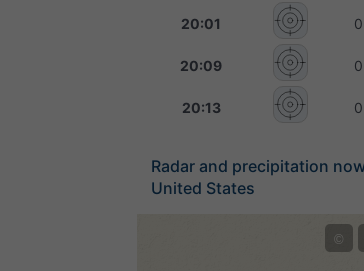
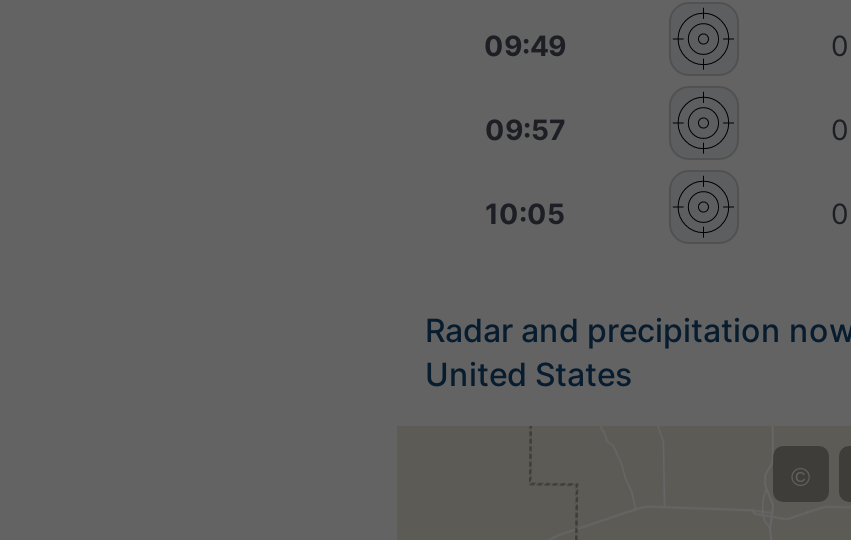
[181,14,221,31] 20:01 -> [484,27,566,61] 09:49
[180,56,222,73] 20:09 -> [485,111,565,145] 09:57
[181,98,220,115] 20:13 -> [485,195,565,229] 10:05

